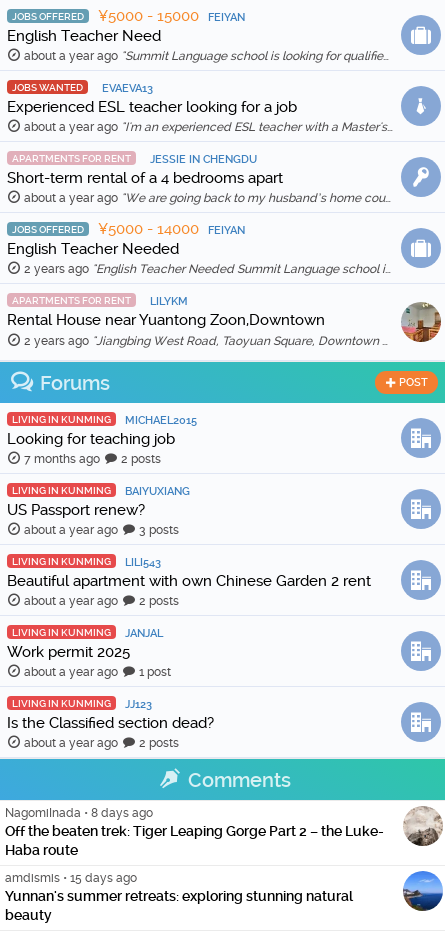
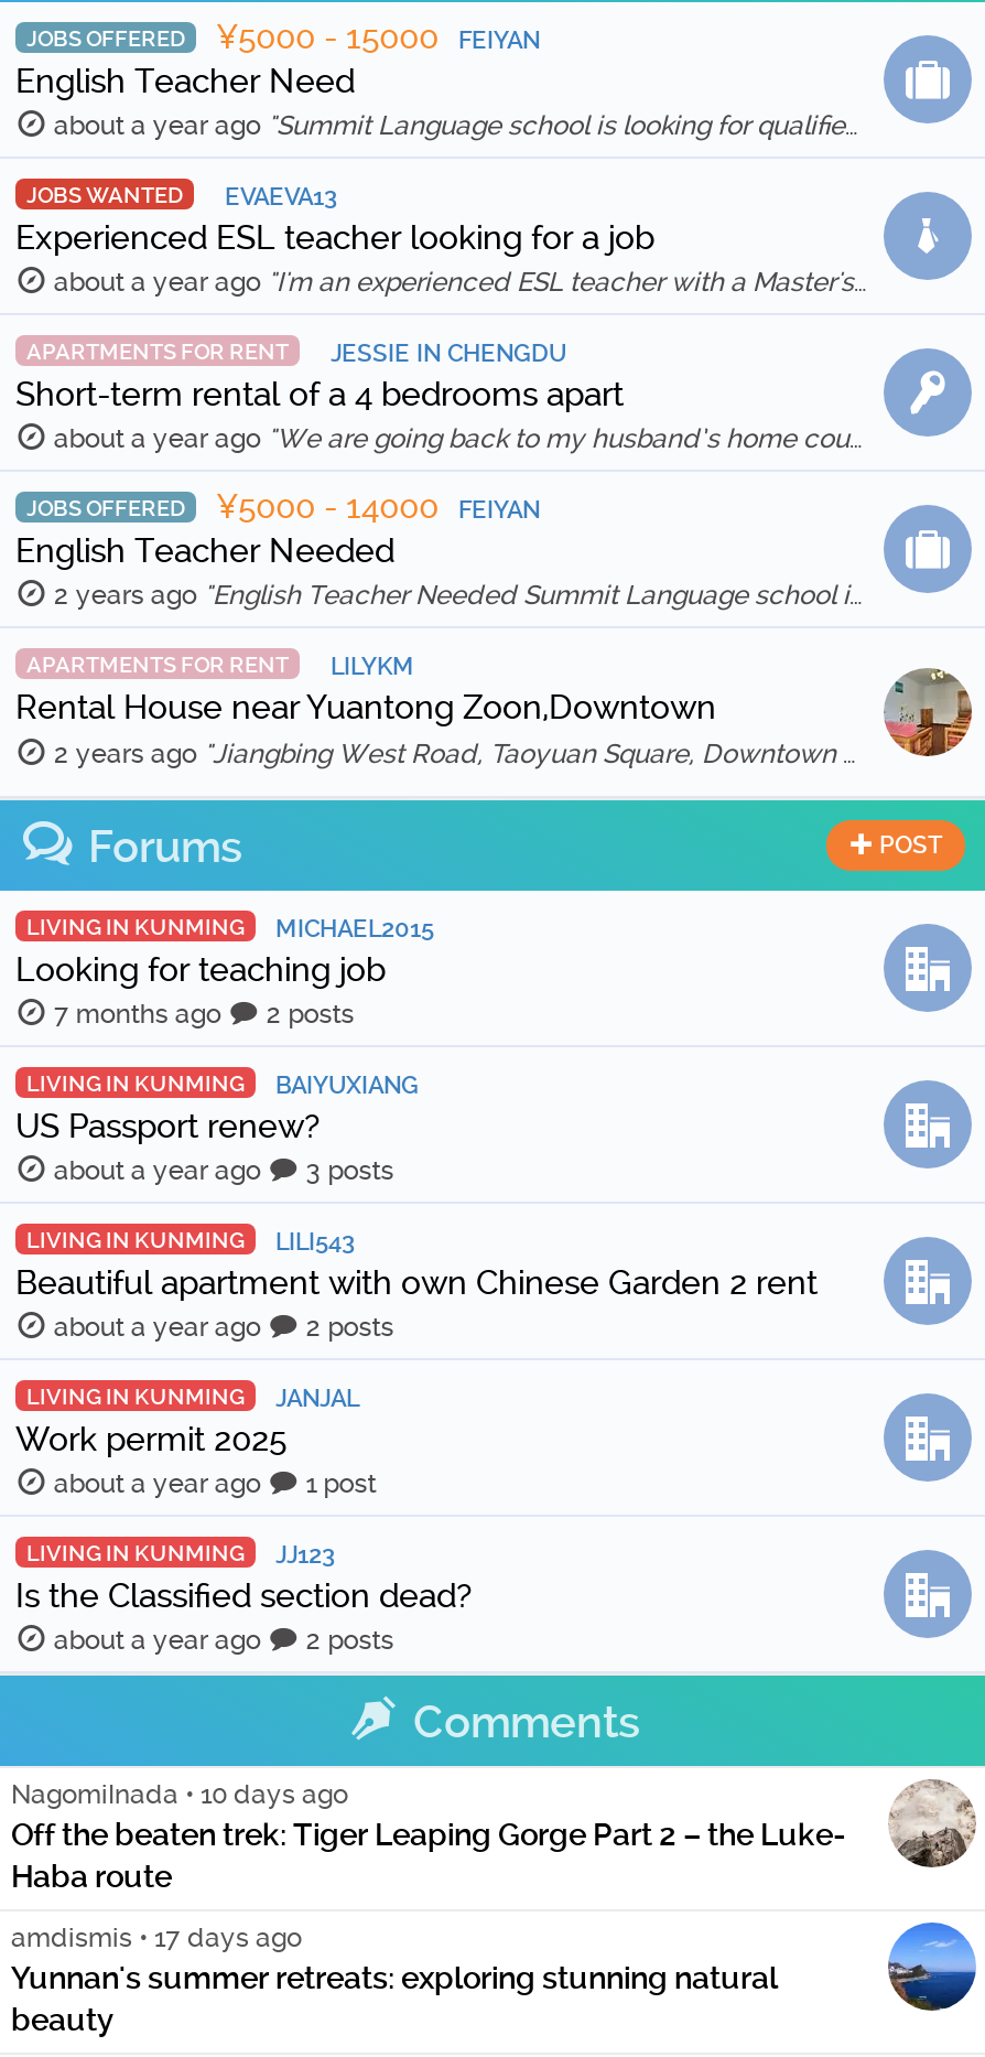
[5,806,153,820] NagomiInada • 8 days ago -> [11,1778,348,1809] NagomiInada • 10 days ago
[5,871,137,885] amdismis • 15 days ago -> [11,1921,302,1952] amdismis • 17 days ago

